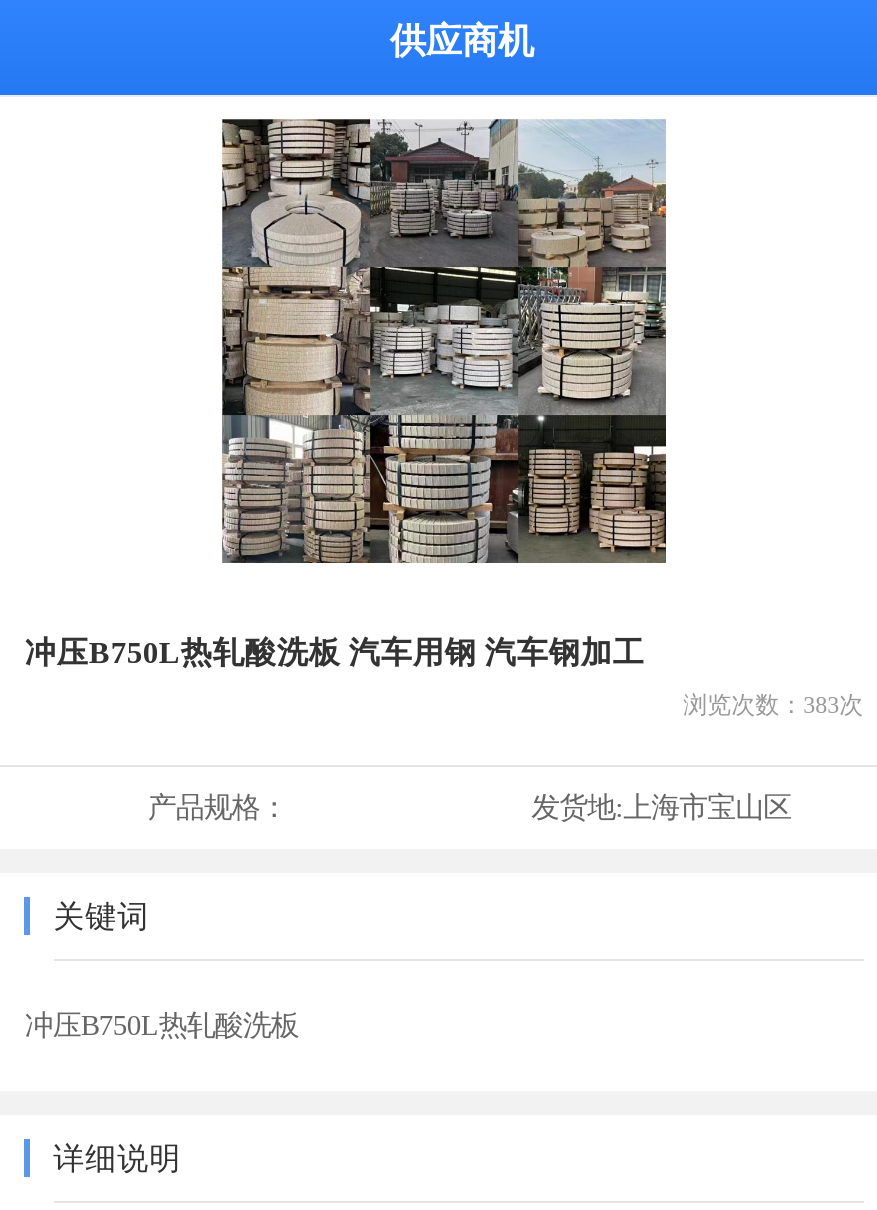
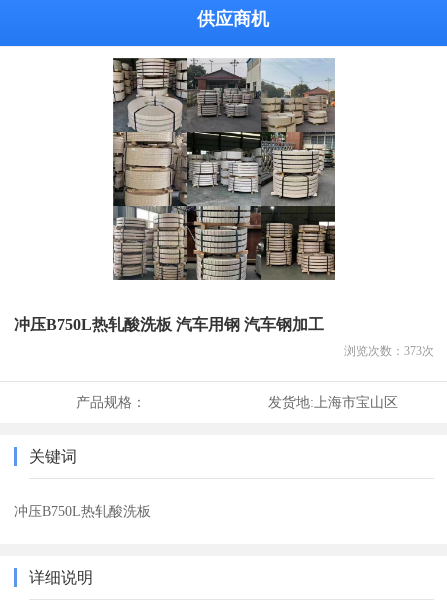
[683,690,863,718] 浏览次数：383次 -> [344,344,434,358] 浏览次数：373次

